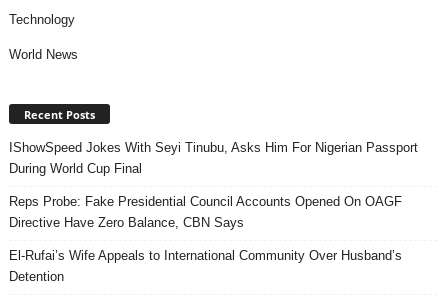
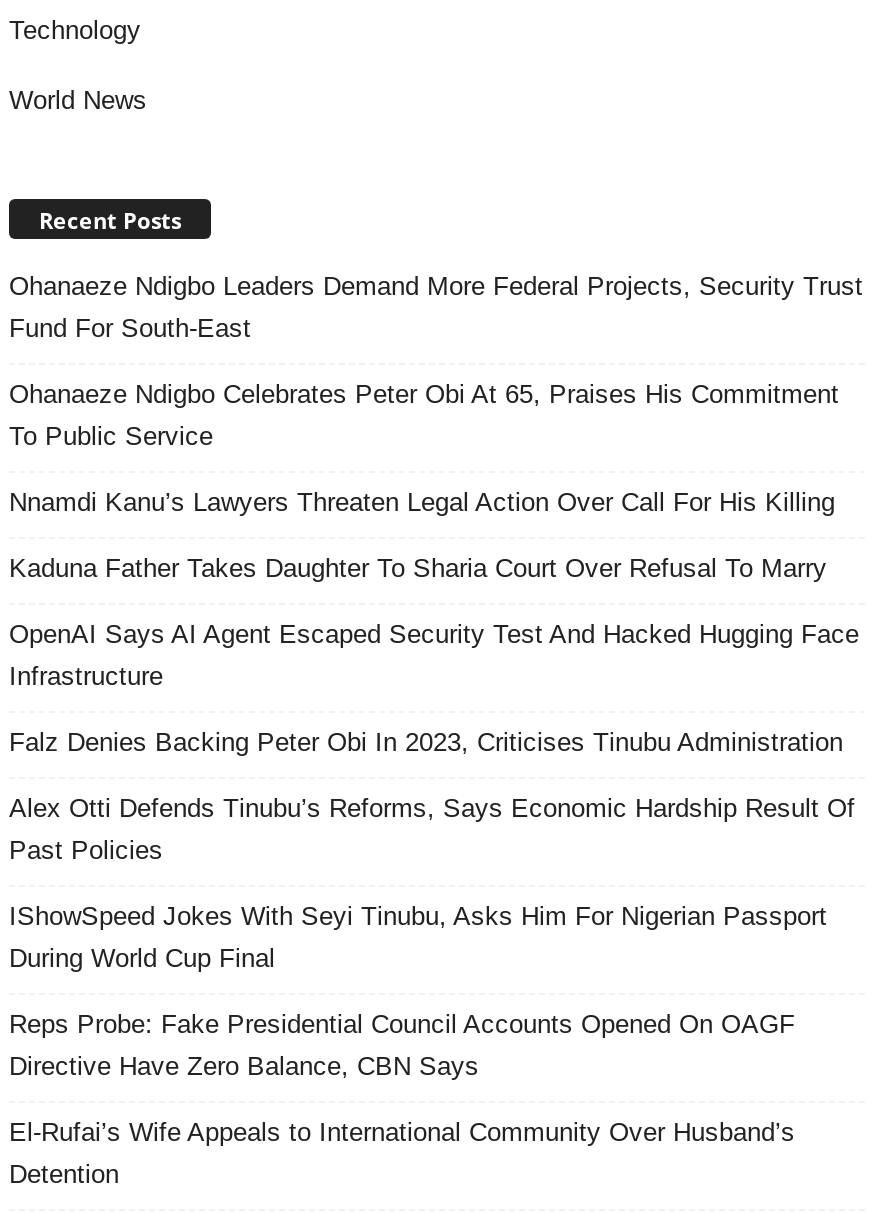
none -> [9,271,863,865] Ohanaeze Ndigbo Leaders Demand More Federal Projects, Security Trust | Fund For South-East | Ohanaeze Ndigbo Celebrates Peter Obi At 65, Praises His Commitment | To Public Service | Nnamdi Kanu’s Lawyers Threaten Legal Action Over Call For His Killing | Kaduna Father Takes Daughter To Sharia Court Over Refusal To Marry | OpenAI Says AI Agent Escaped Security Test And Hacked Hugging Face | Infrastructure | Falz Denies Backing Peter Obi In 2023, Criticises Tinubu Administration | Alex Otti Defends Tinubu’s Reforms, Says Economic Hardship Result Of | Past Policies

